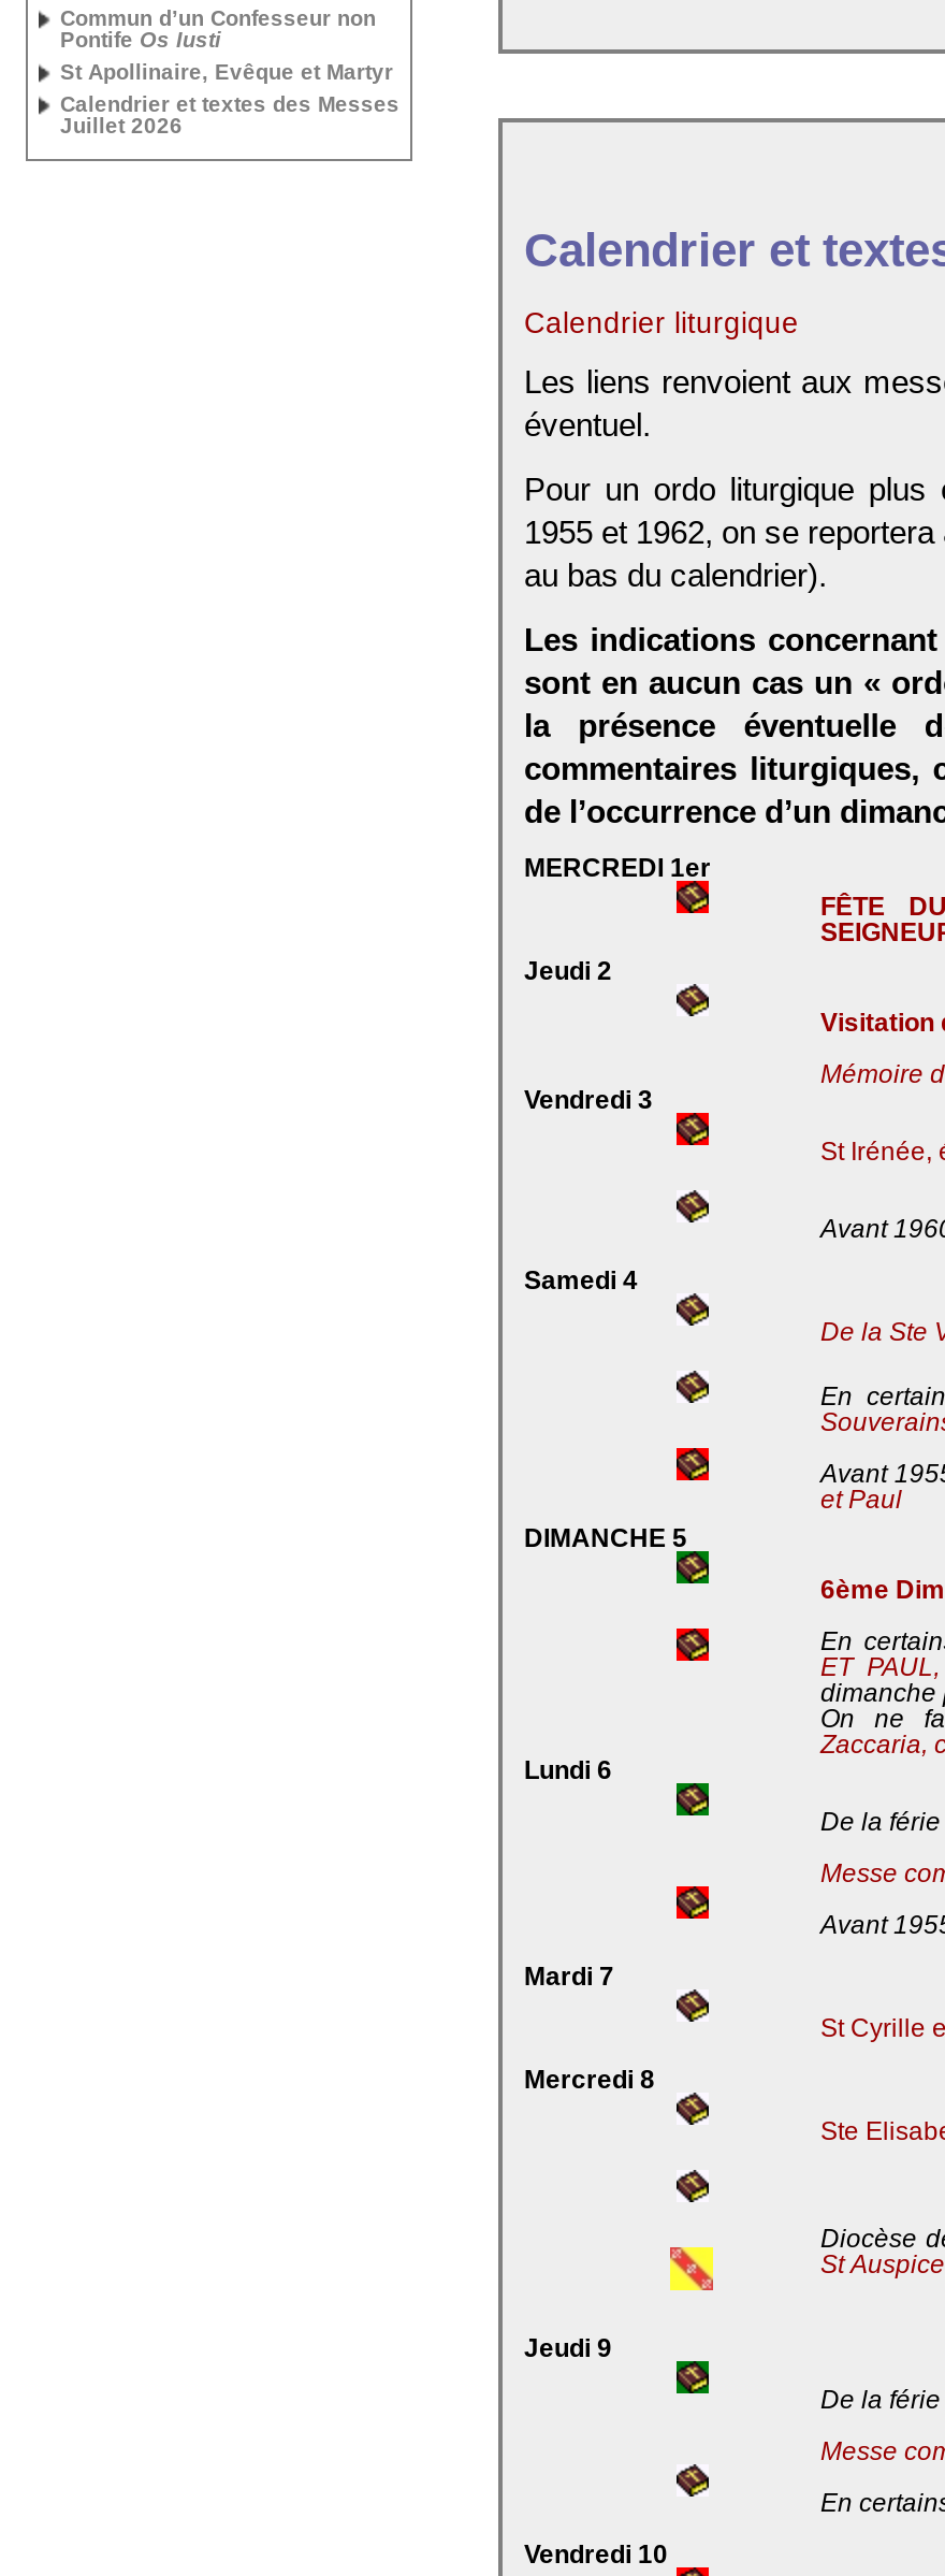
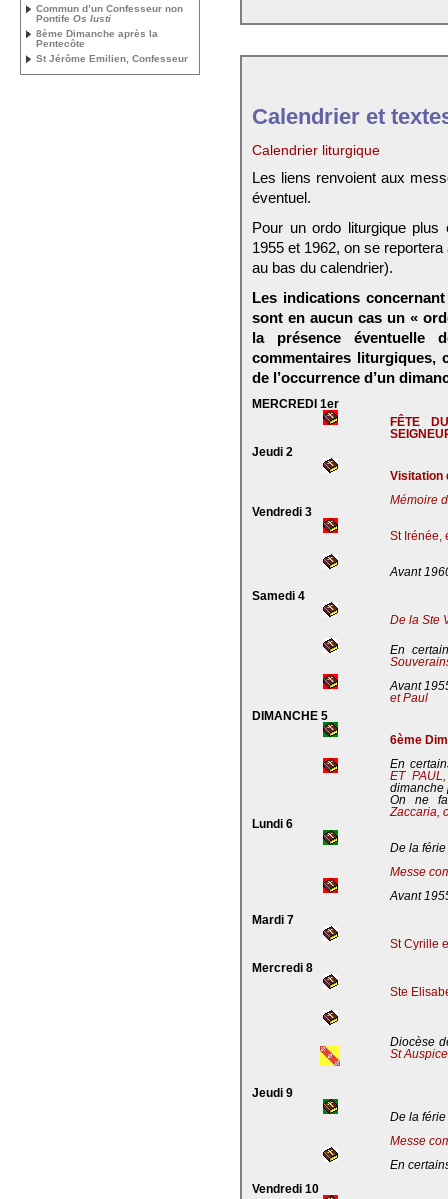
[60,60,399,138] St Apollinaire, Evêque et Martyr | Calendrier et textes des Messes | Juillet 2026 -> [36,28,188,64] 8ème Dimanche après la | Pentecôte | St Jérôme Emilien, Confesseur

